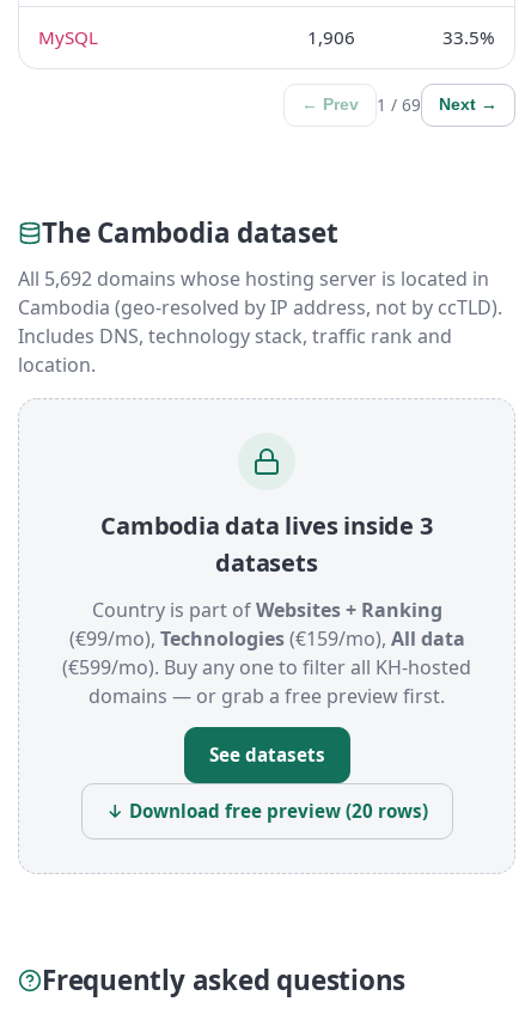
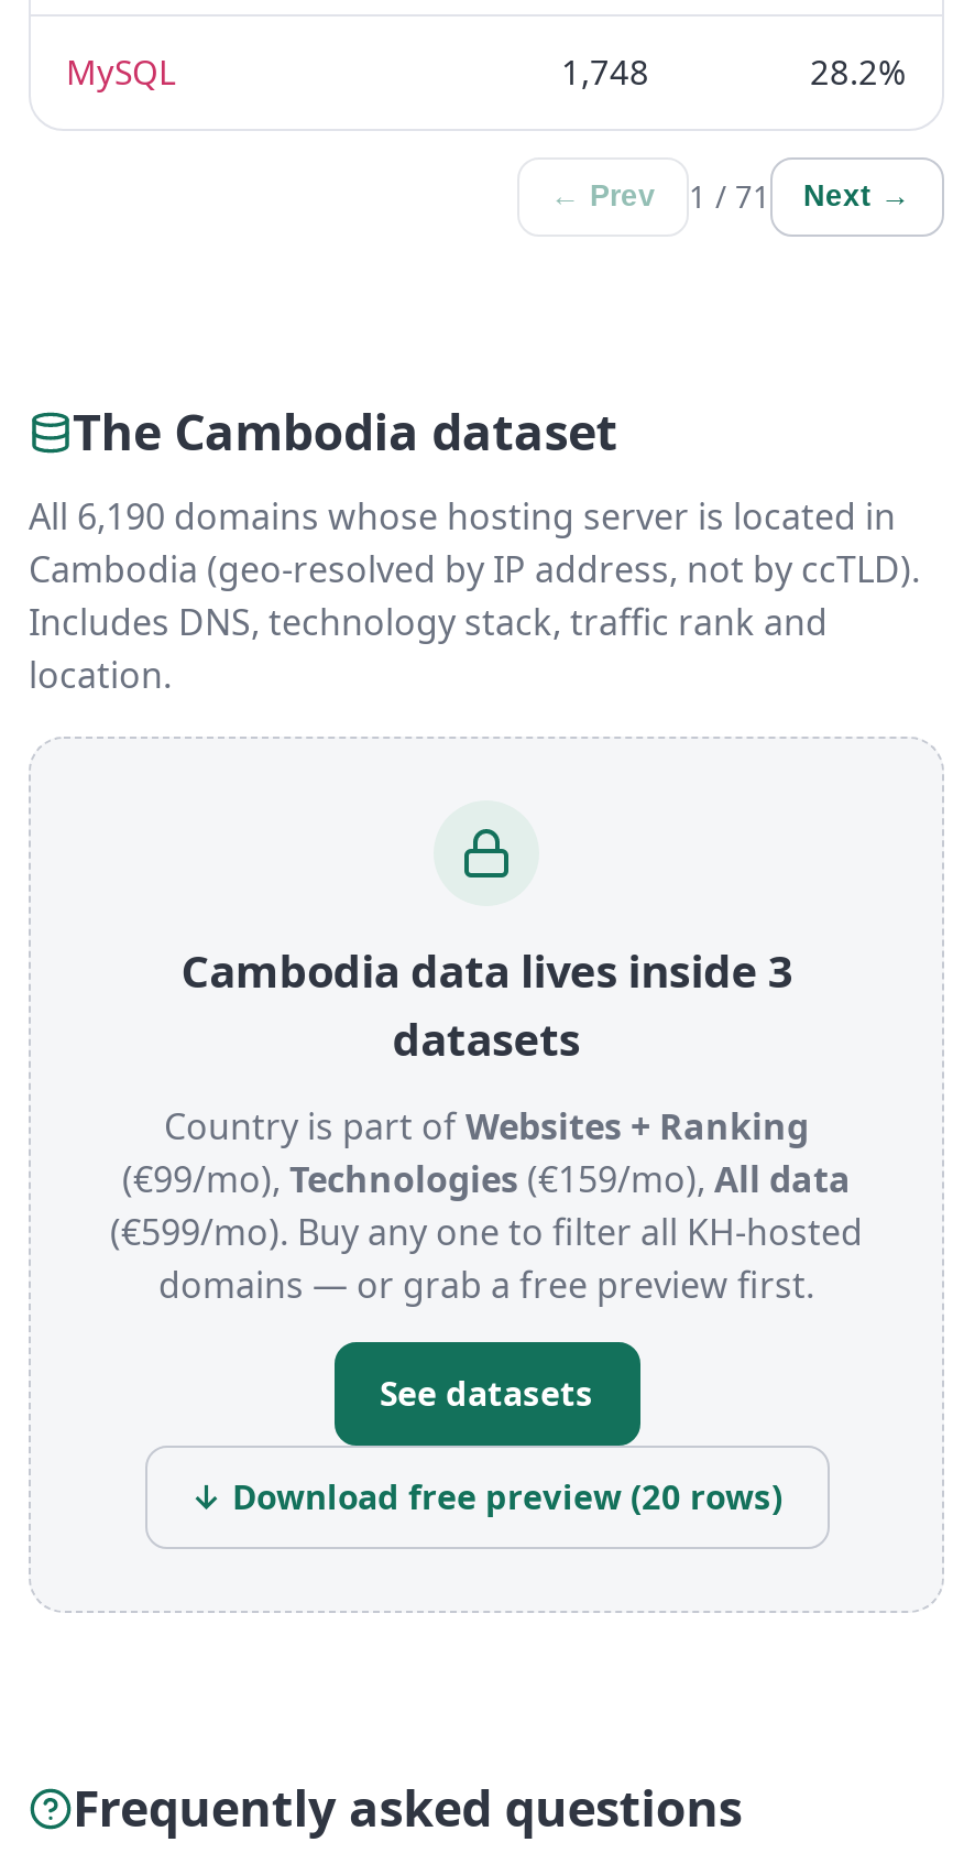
[307,25,355,49] 1,906 -> [561,49,649,93] 1,748
[442,25,495,49] 33.5% -> [810,49,907,93] 28.2%
[377,93,421,116] 1 / 69 -> [689,175,770,217] 1 / 71
[18,265,489,292] All 5,692 domains whose hosting server is located in -> [29,492,896,541] All 6,190 domains whose hosting server is located in

